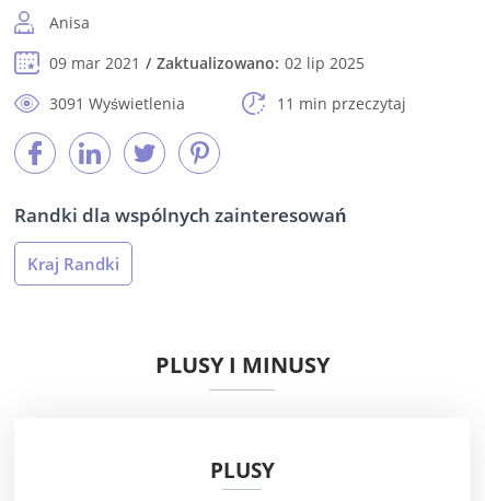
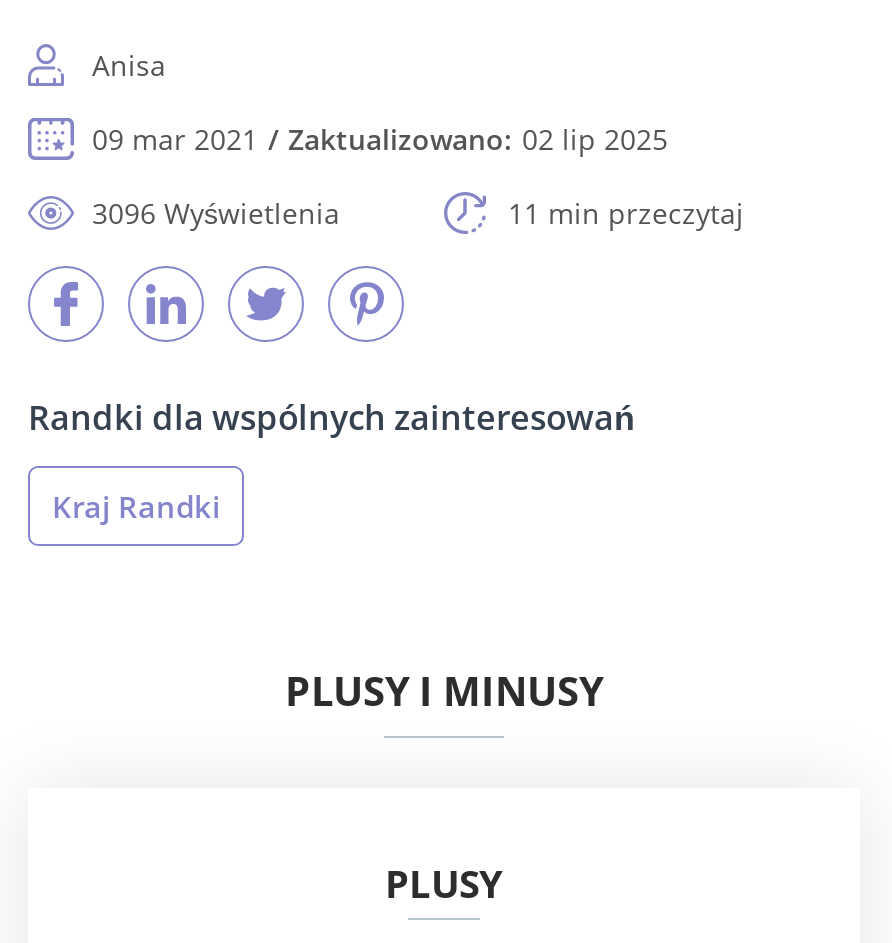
[49,93,185,114] 3091 Wyświetlenia -> [92,194,340,232] 3096 Wyświetlenia

